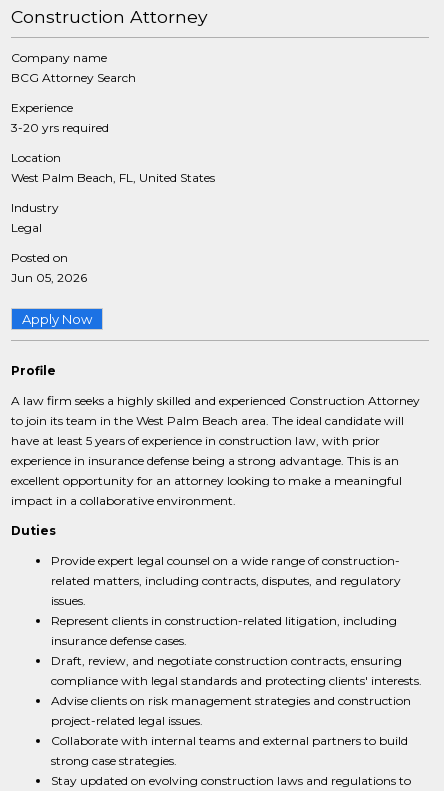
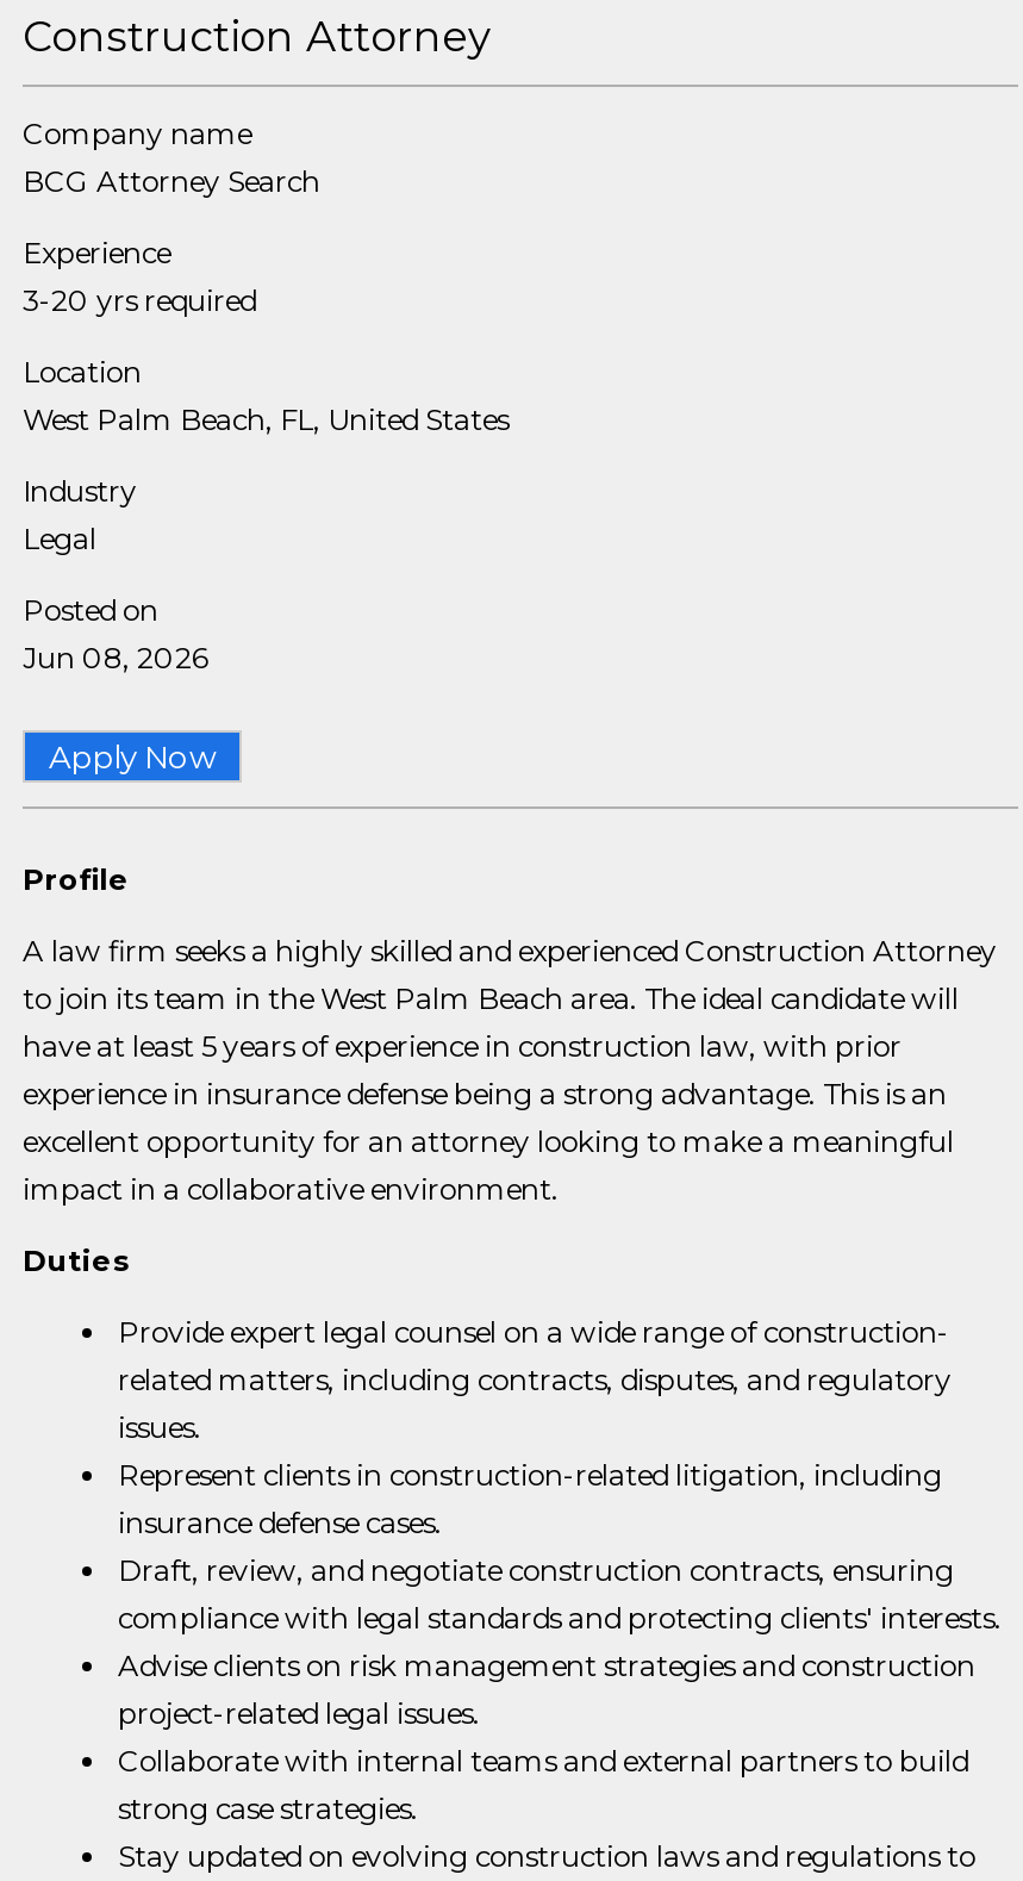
[11,270,87,285] Jun 05, 2026 -> [23,640,208,675] Jun 08, 2026

